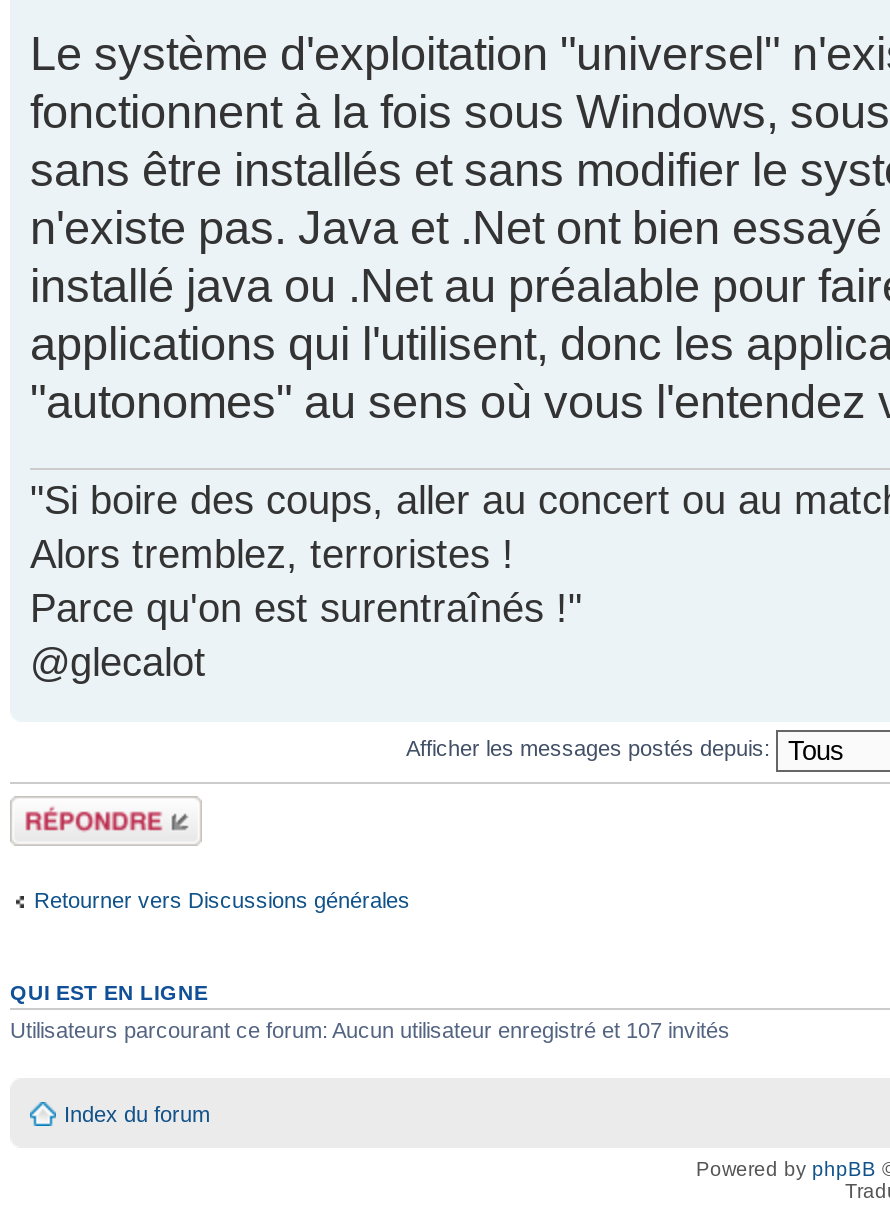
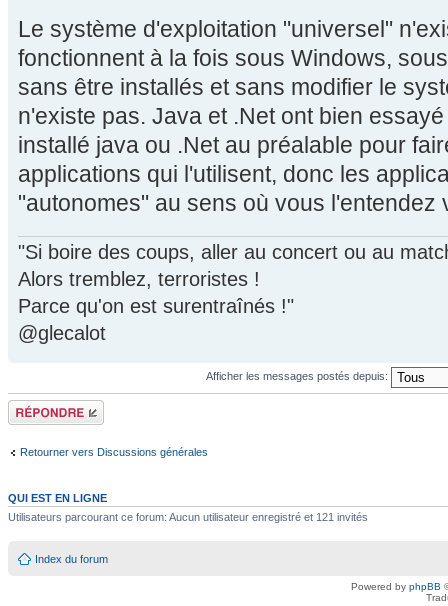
[10,1018,730,1042] Utilisateurs parcourant ce forum: Aucun utilisateur enregistré et 107 invités -> [8,511,368,523] Utilisateurs parcourant ce forum: Aucun utilisateur enregistré et 121 invités

